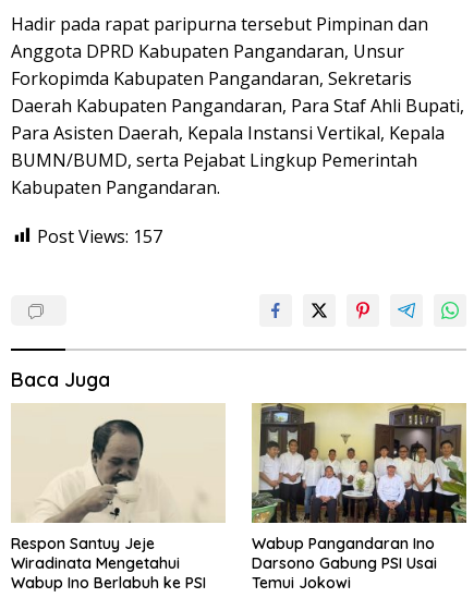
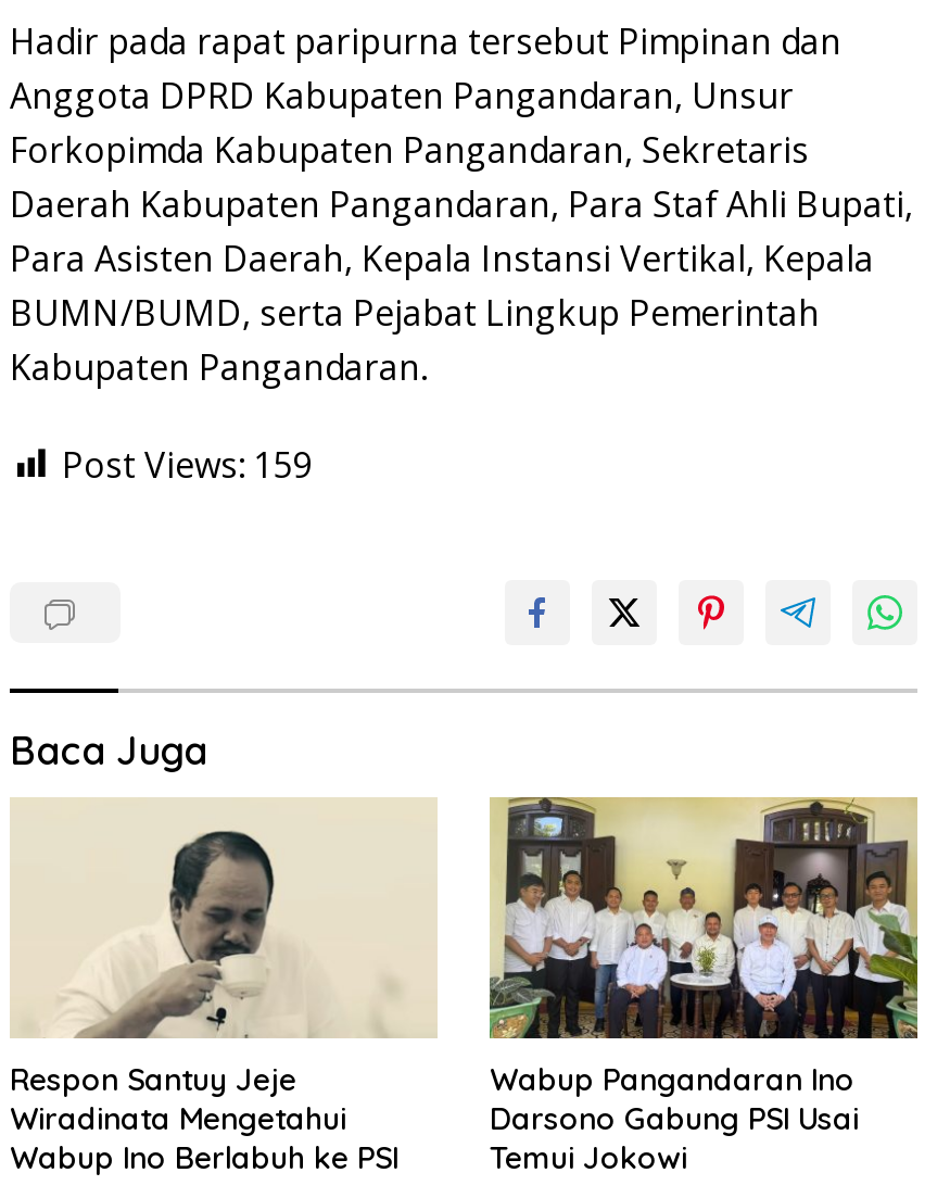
[37,224,162,248] Post Views: 157 -> [62,440,312,488] Post Views: 159

